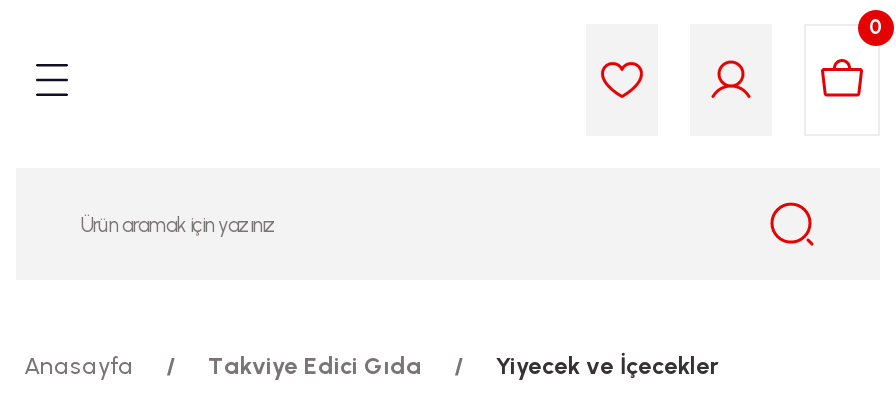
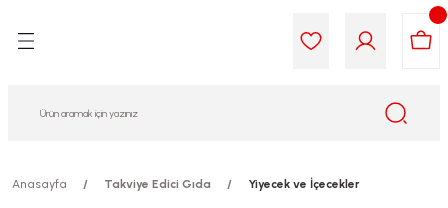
[869,14,883,40] 0 -> none

